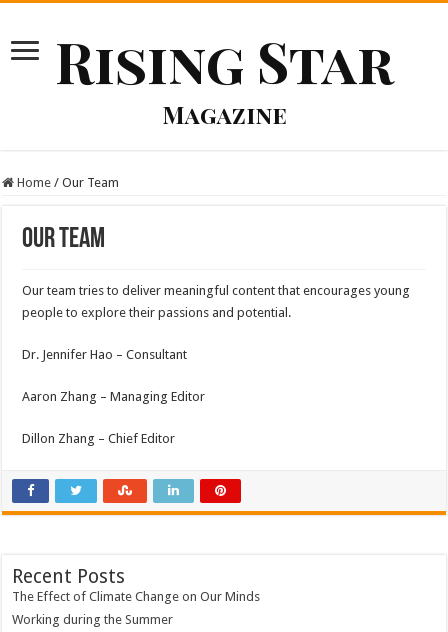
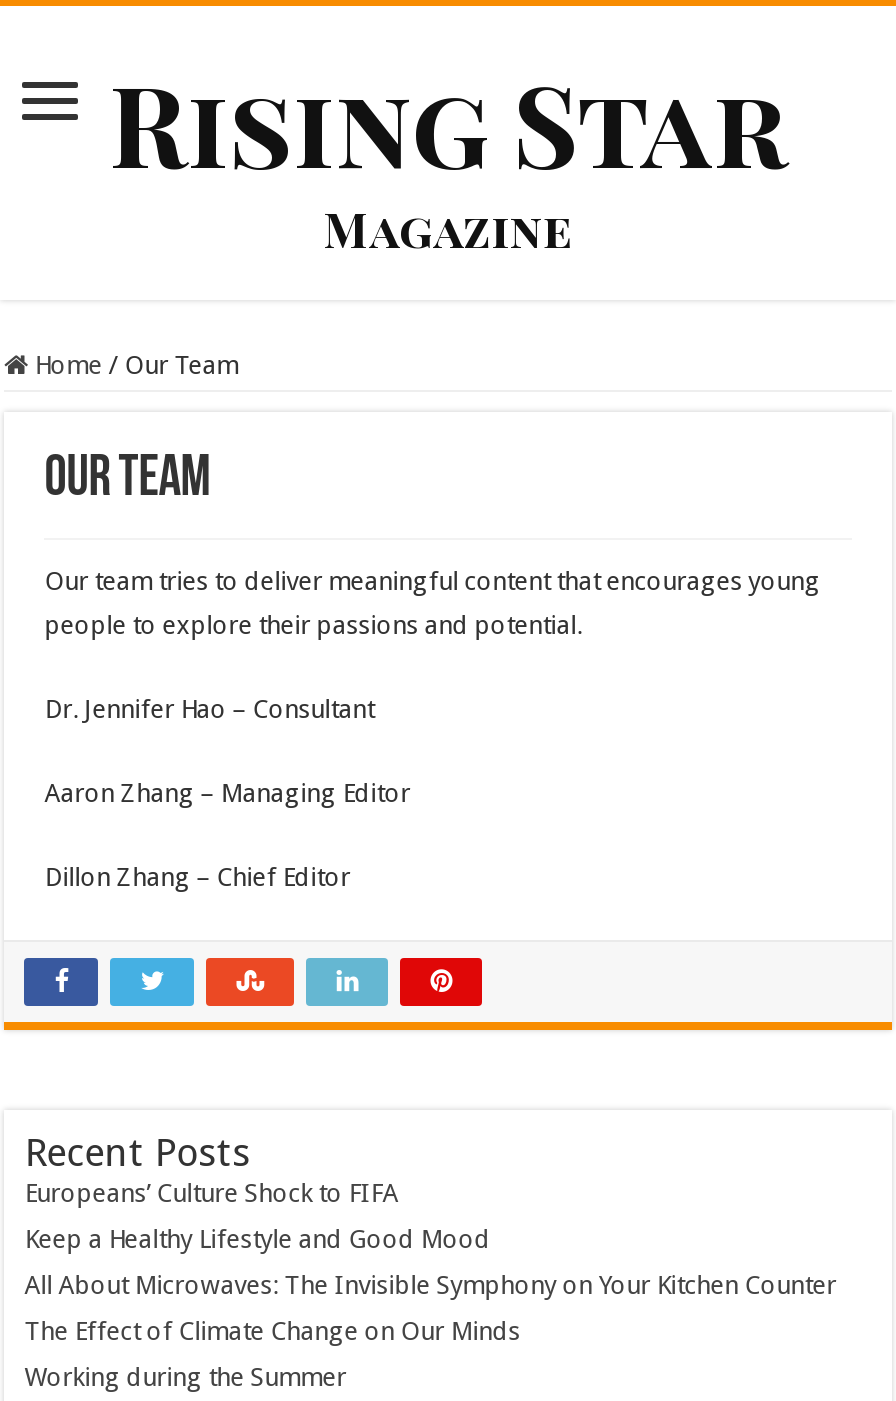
none -> [24,1178,836,1300] Europeans’ Culture Shock to FIFA | Keep a Healthy Lifestyle and Good Mood | All About Microwaves: The Invisible Symphony on Your Kitchen Counter

